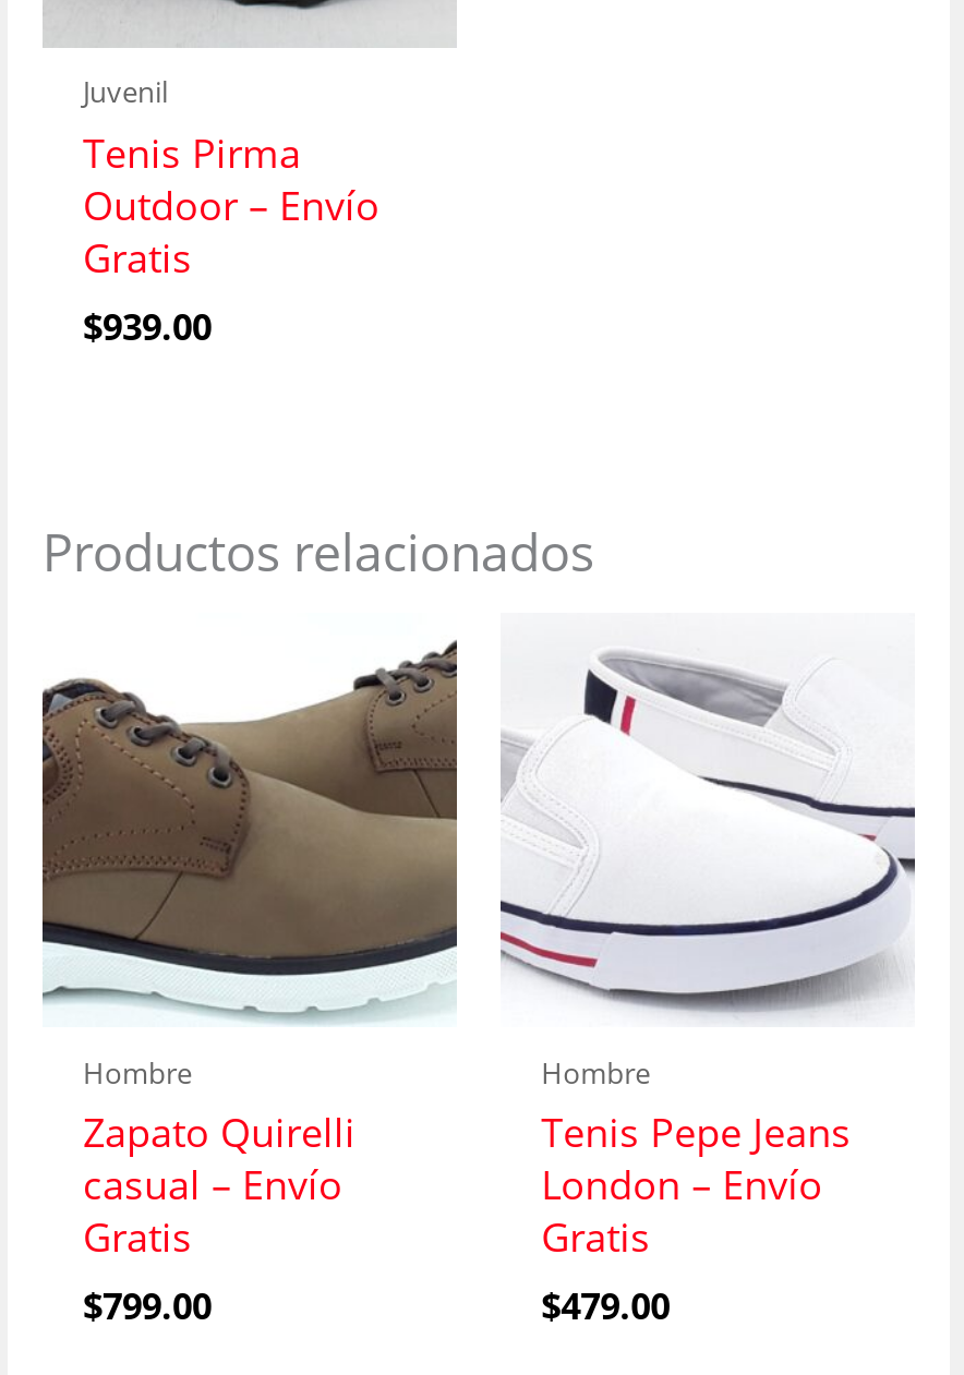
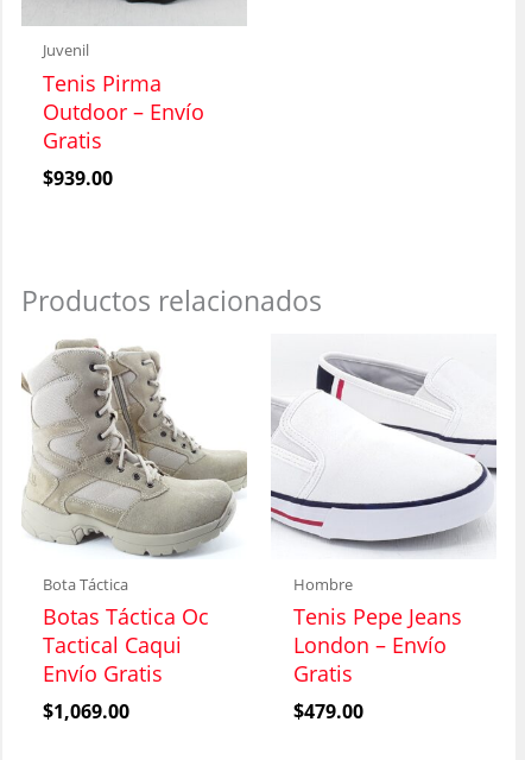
[40,624,459,1331] [image] | Hombre | Zapato Quirelli | casual – Envío | Gratis | $799.00 -> [20,338,247,725] [image] | Bota Táctica | Botas Táctica Oc | Tactical Caqui | Envío Gratis | $1,069.00

